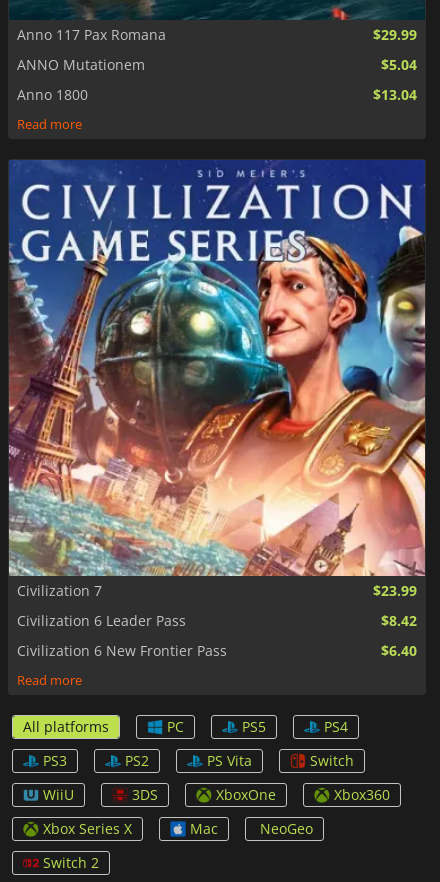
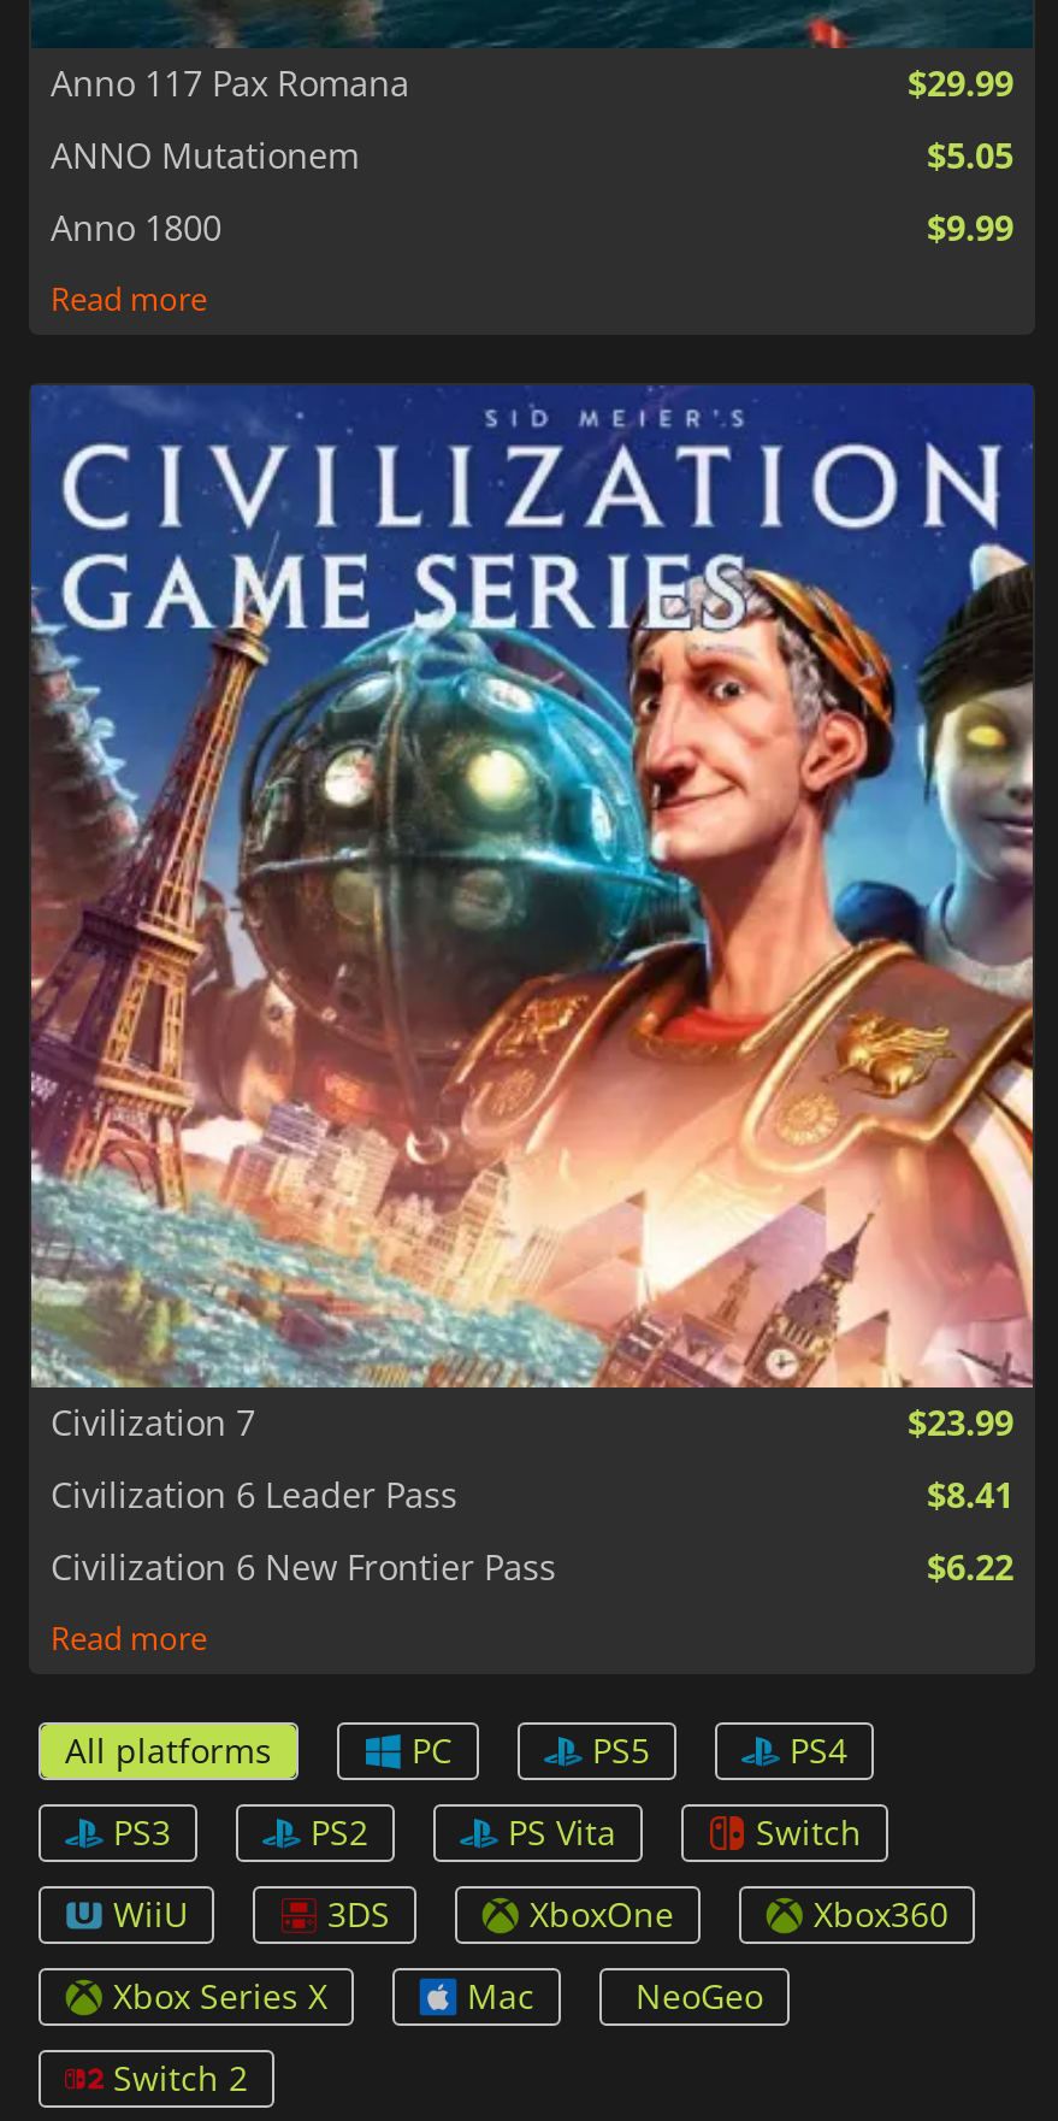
[381,55,417,74] $5.04 -> [927,133,1013,179] $5.05
[373,85,417,104] $13.04 -> [927,205,1013,251] $9.99
[381,611,417,630] $8.42 -> [927,1472,1013,1518] $8.41
[381,641,417,660] $6.40 -> [927,1545,1013,1590] $6.22

